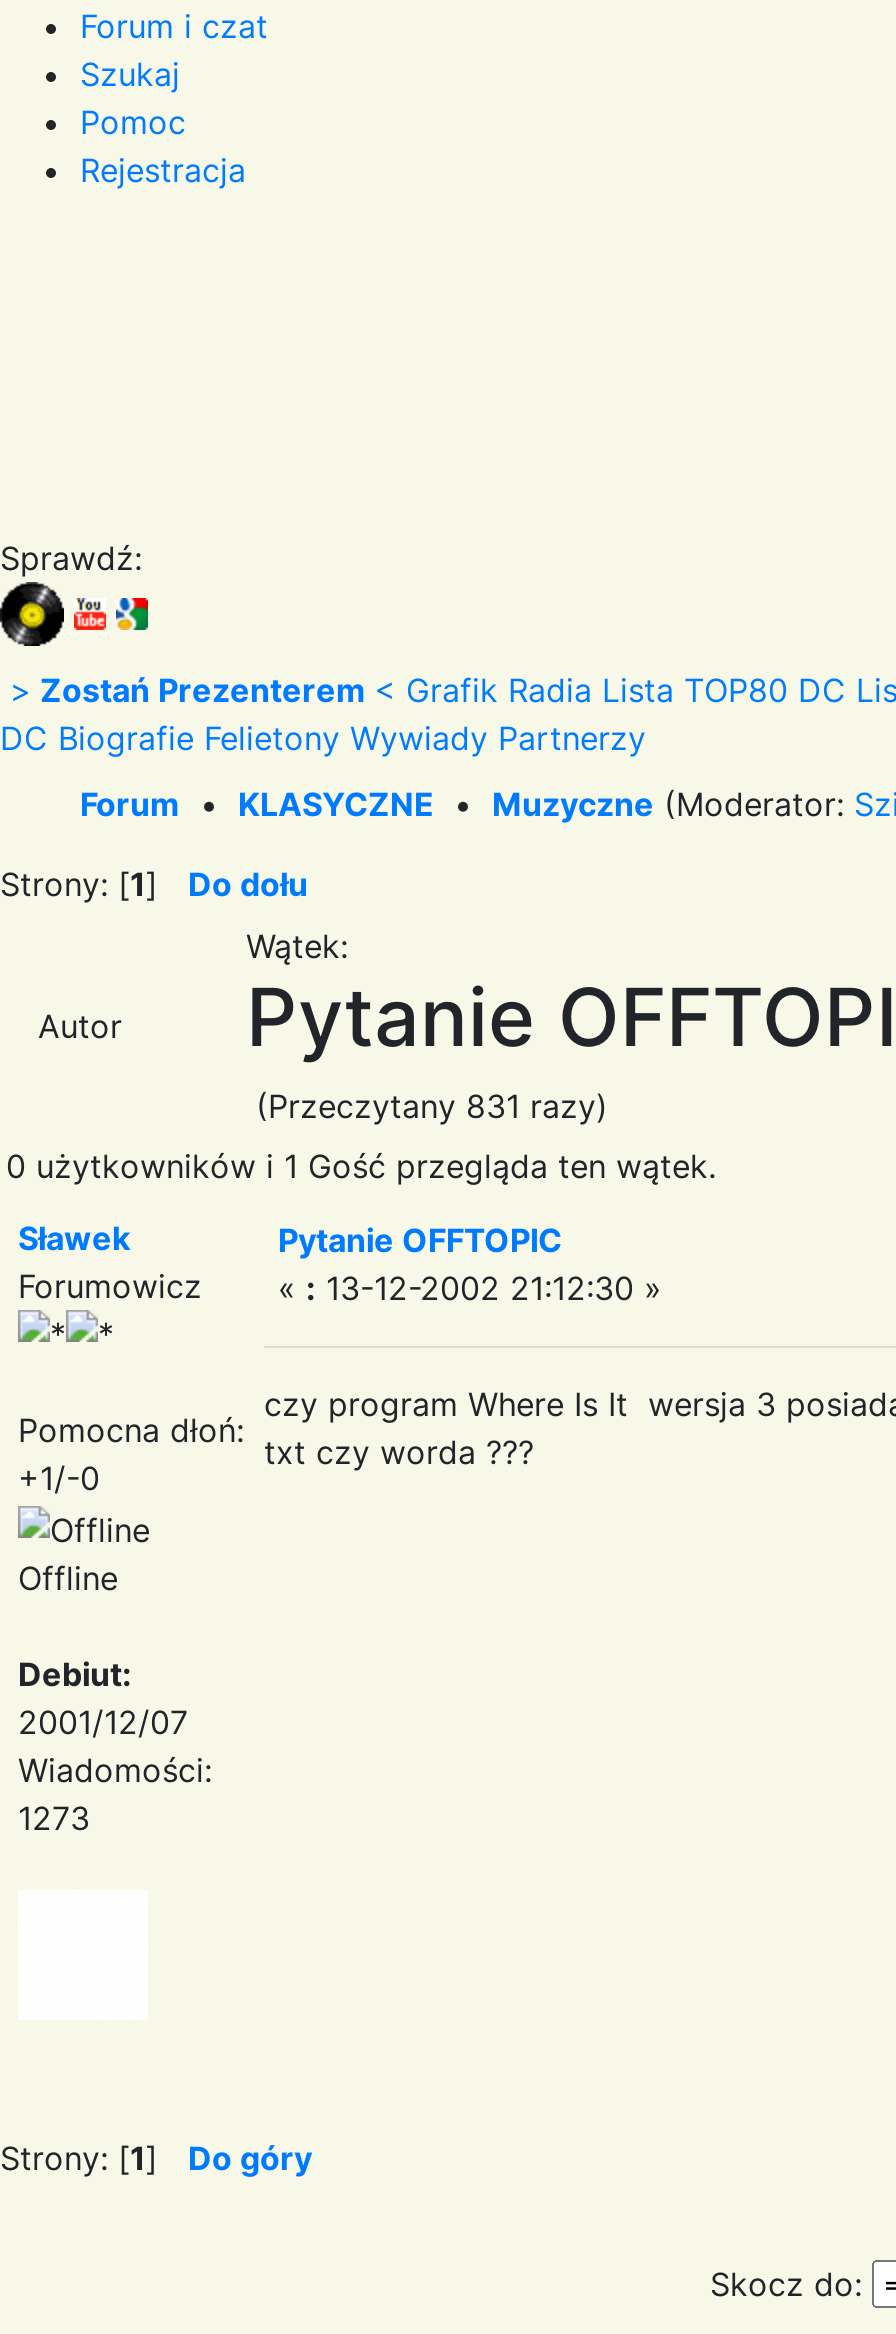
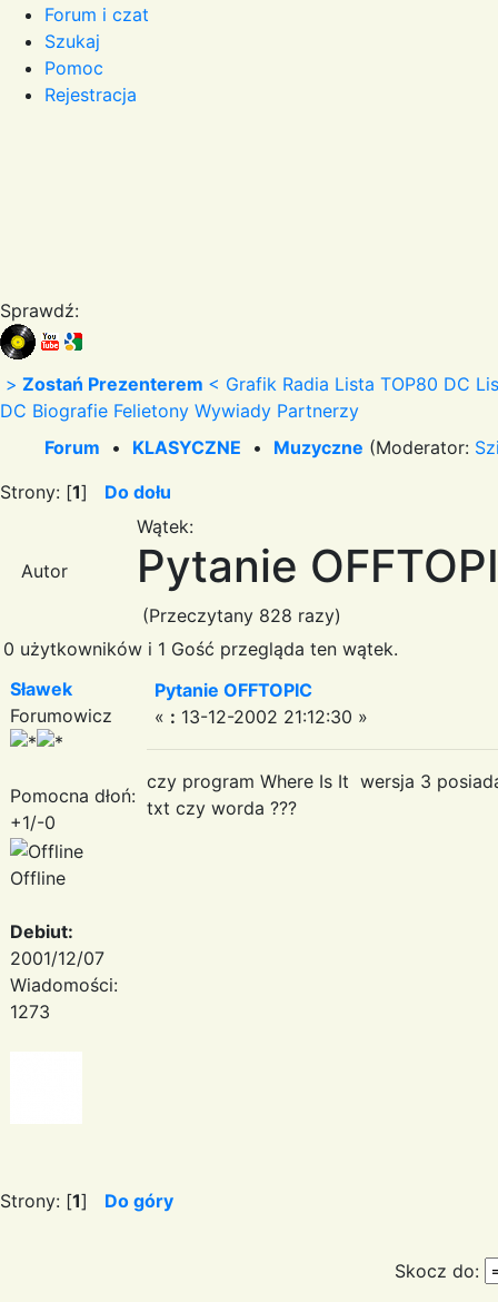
[246,1085,608,1125] (Przeczytany 831 razy) -> [137,604,341,626] (Przeczytany 828 razy)

